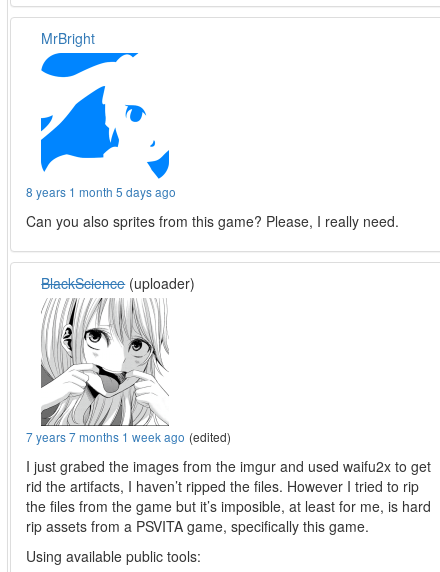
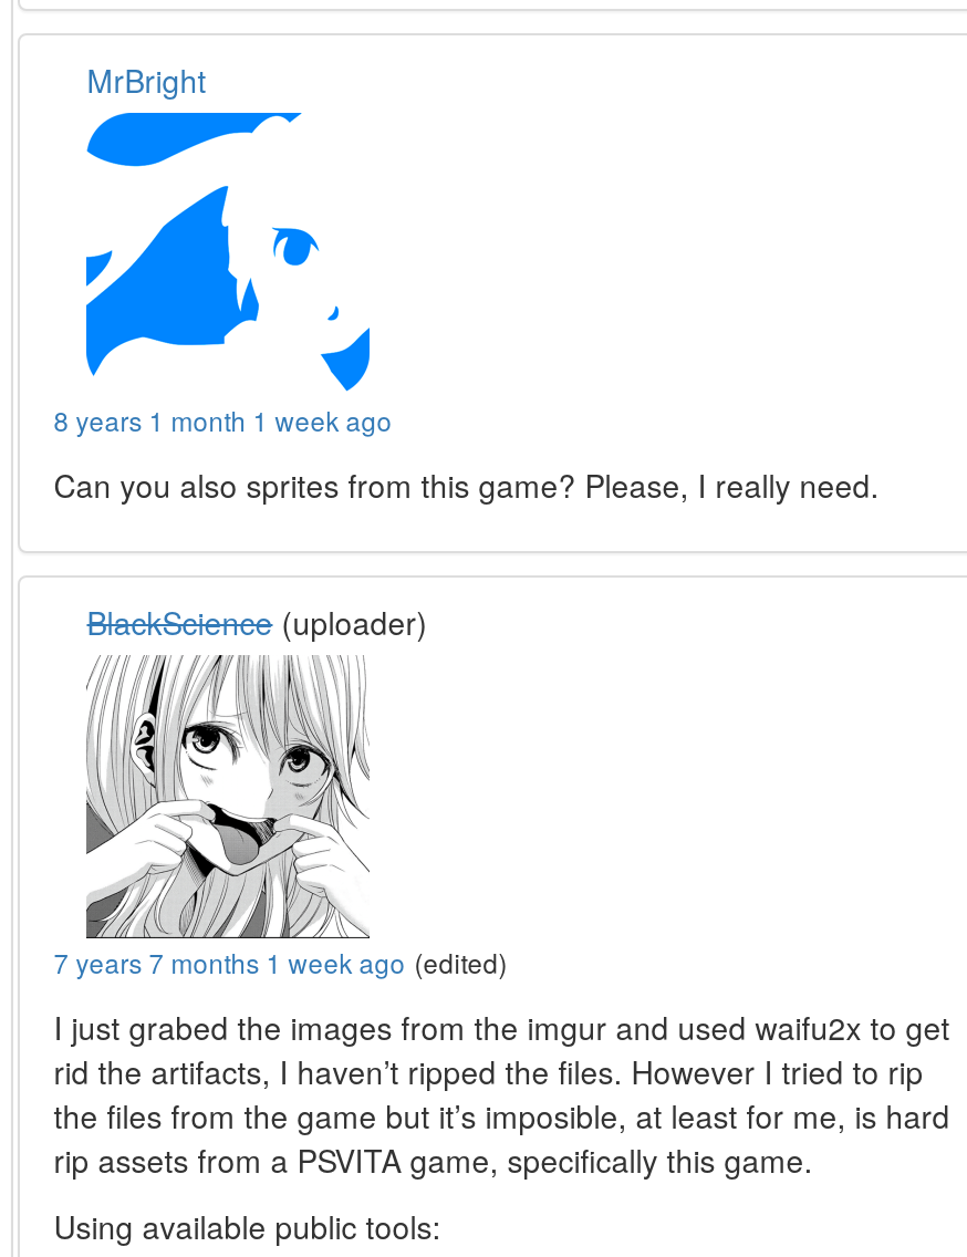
[26,183,176,200] 8 years 1 month 5 days ago -> [54,400,392,438] 8 years 1 month 1 week ago

